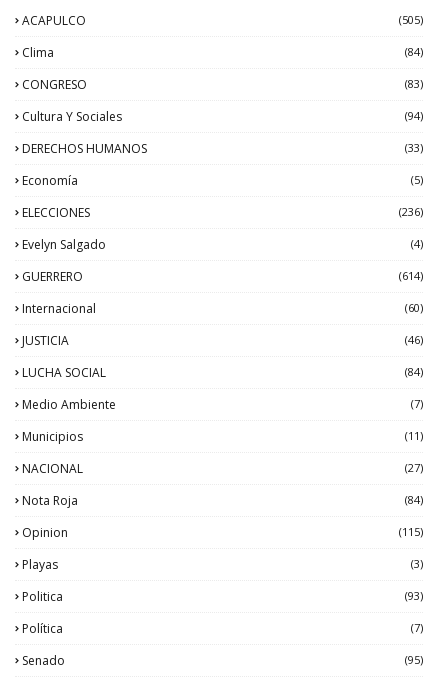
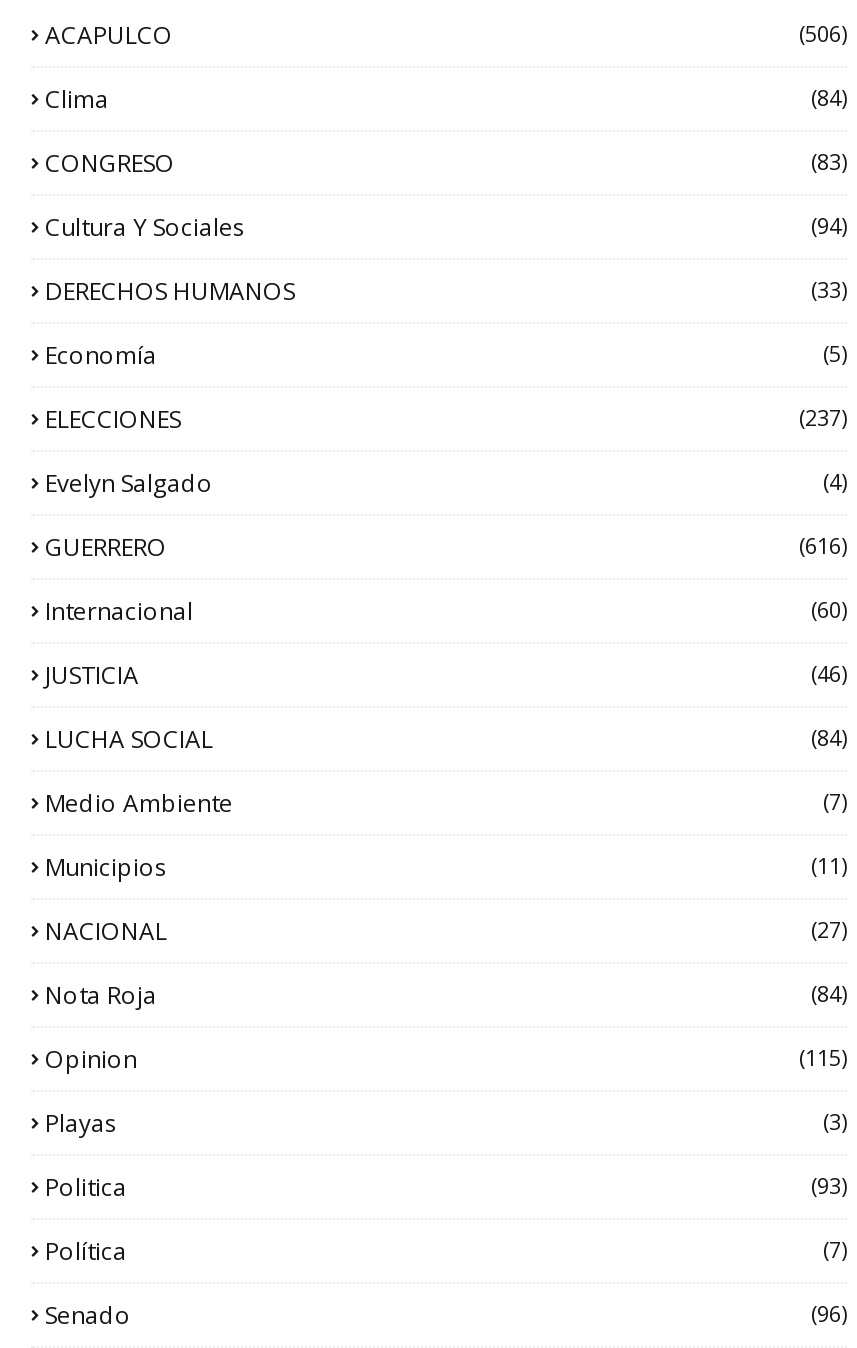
[399,11,423,26] (505) -> [799,17,847,47] (506)
[399,203,423,218] (236) -> [799,401,847,431] (237)
[399,267,423,282] (614) -> [799,529,847,559] (616)
[405,651,423,666] (95) -> [811,1297,847,1327] (96)

